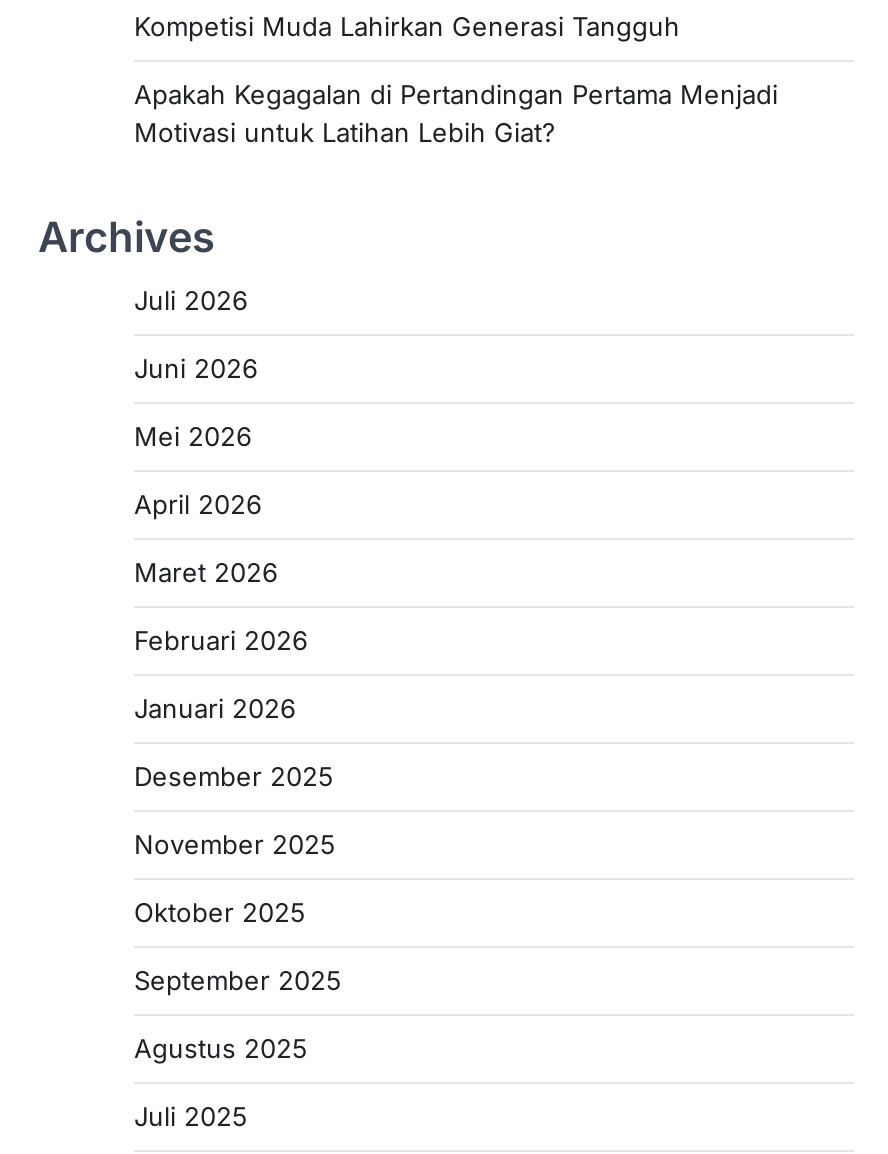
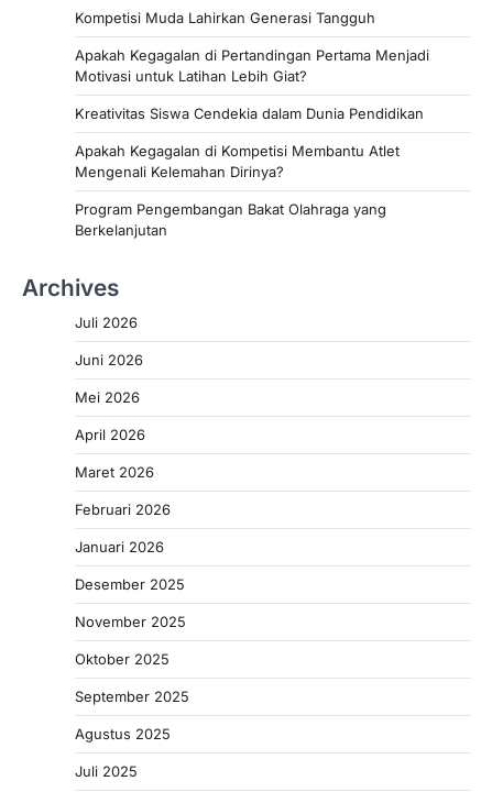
none -> [75,105,424,239] Kreativitas Siswa Cendekia dalam Dunia Pendidikan | Apakah Kegagalan di Kompetisi Membantu Atlet | Mengenali Kelemahan Dirinya? | Program Pengembangan Bakat Olahraga yang | Berkelanjutan

